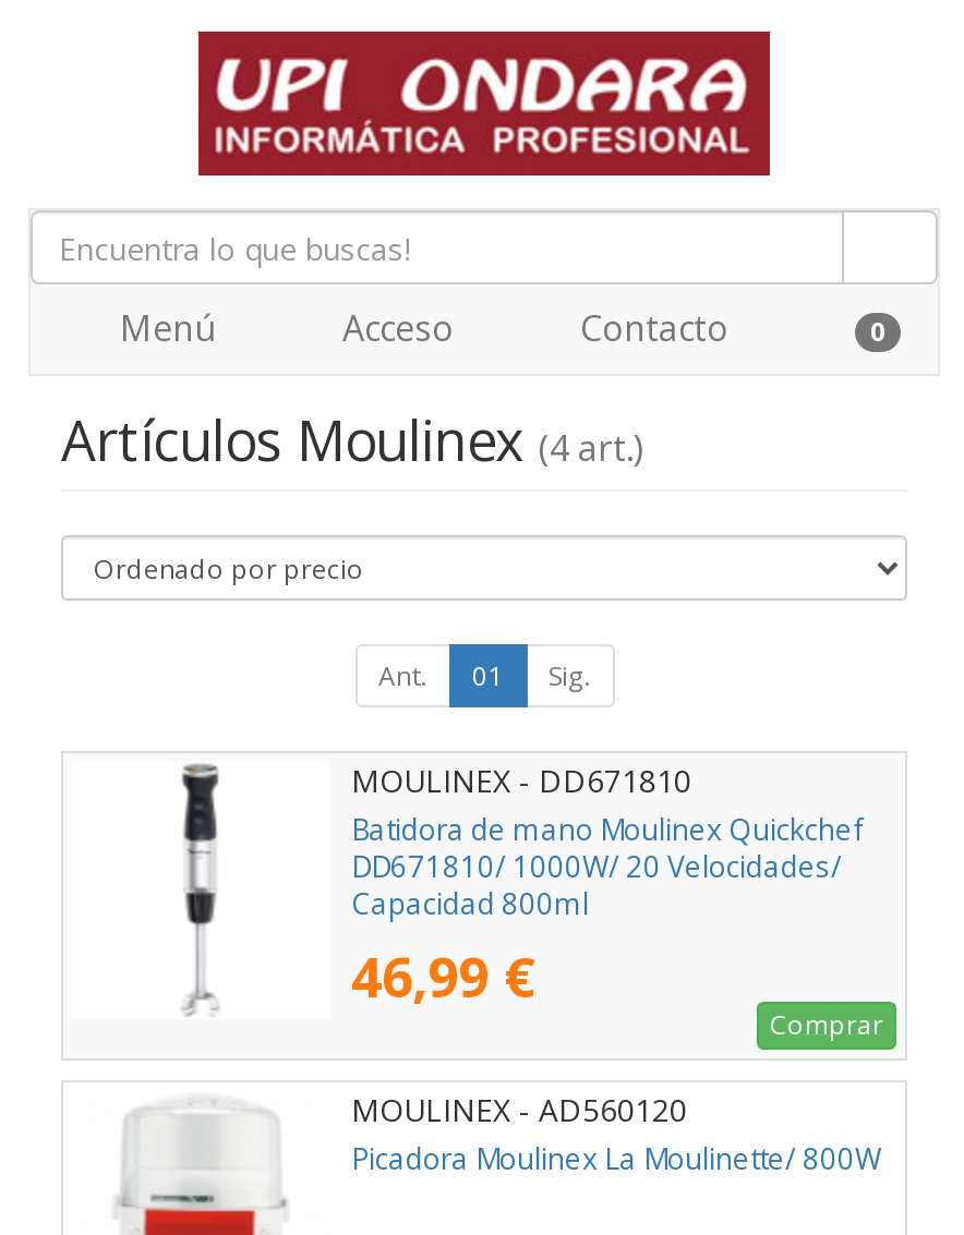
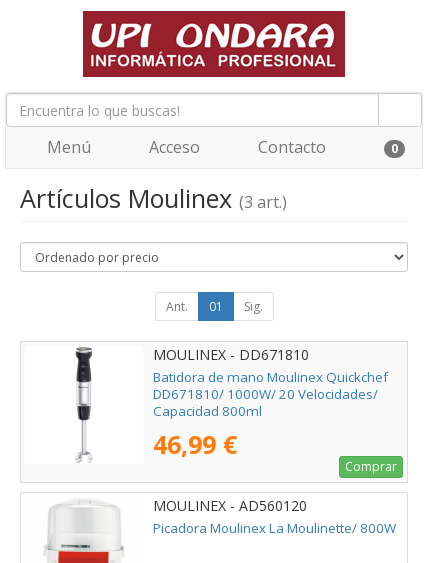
[61,402,643,476] Artículos Moulinex (4 art.) -> [20,181,287,215] Artículos Moulinex (3 art.)

